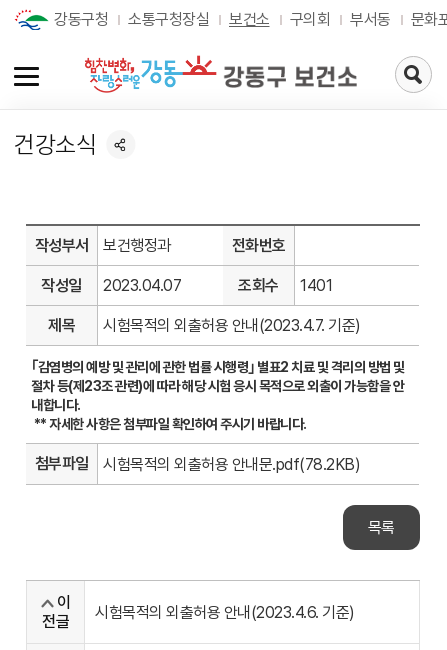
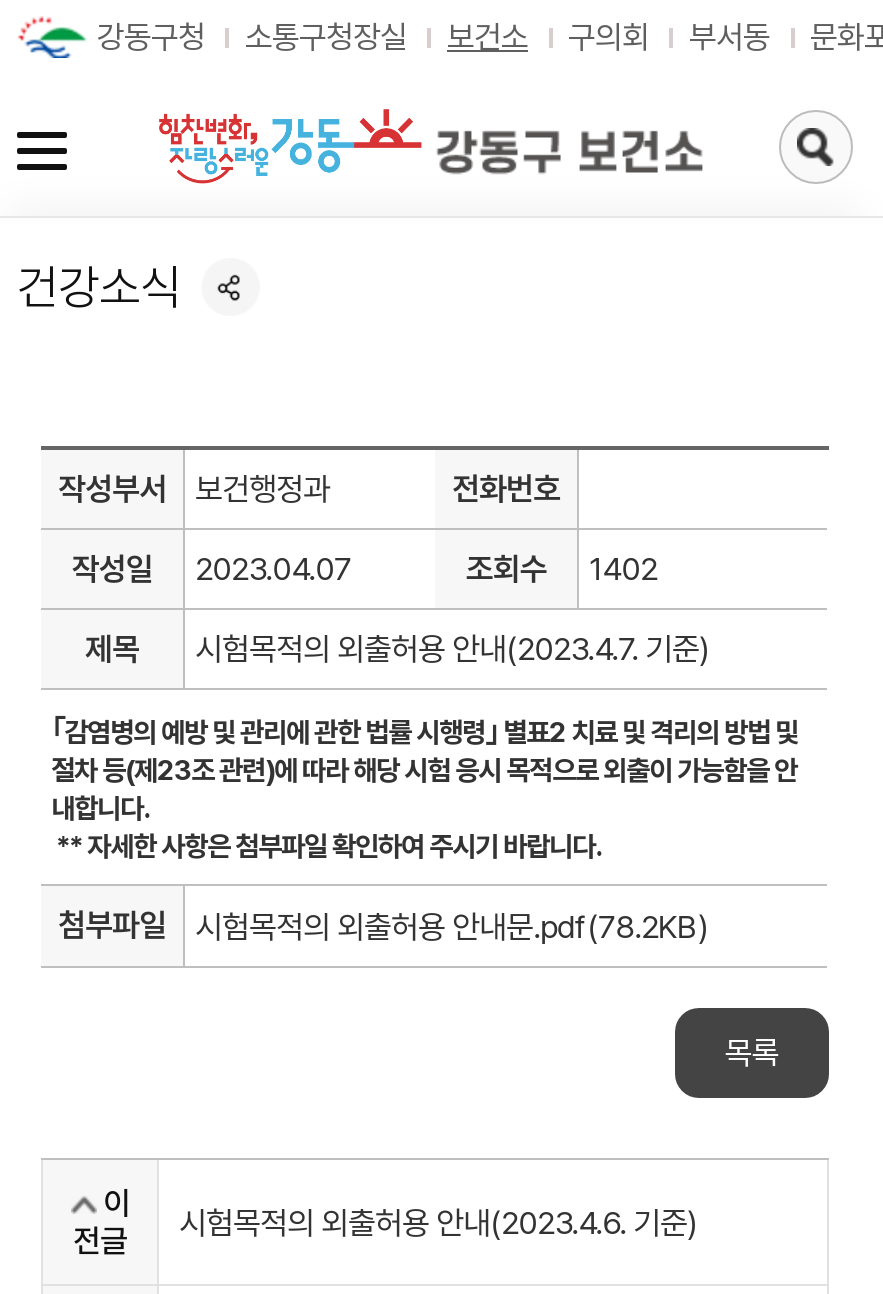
[238,276,332,295] 조회수 1401 -> [466,550,657,588] 조회수 1402

